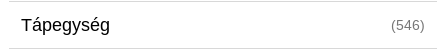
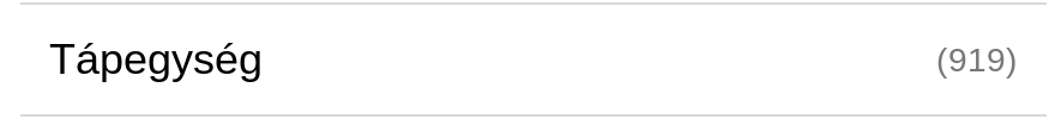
[391,17,425,33] (546) -> [936,40,1018,79] (919)

